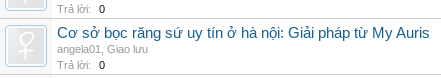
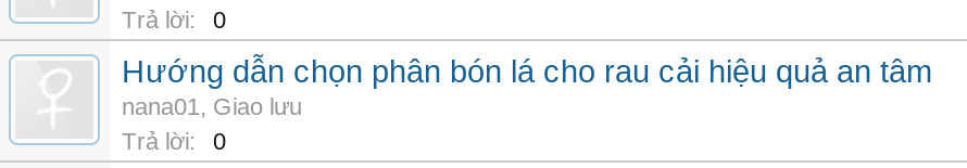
[57,25,430,55] Cơ sở bọc răng sứ uy tín ở hà nội: Giải pháp từ My Auris | angela01, Giao lưu -> [122,54,934,119] Hướng dẫn chọn phân bón lá cho rau cải hiệu quả an tâm | nana01, Giao lưu

